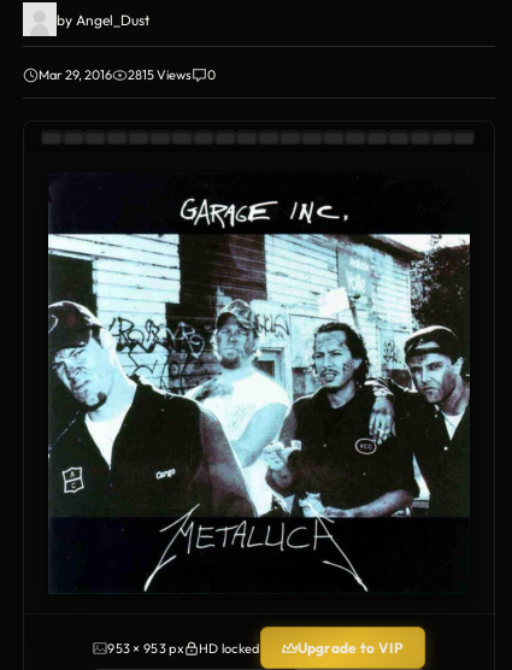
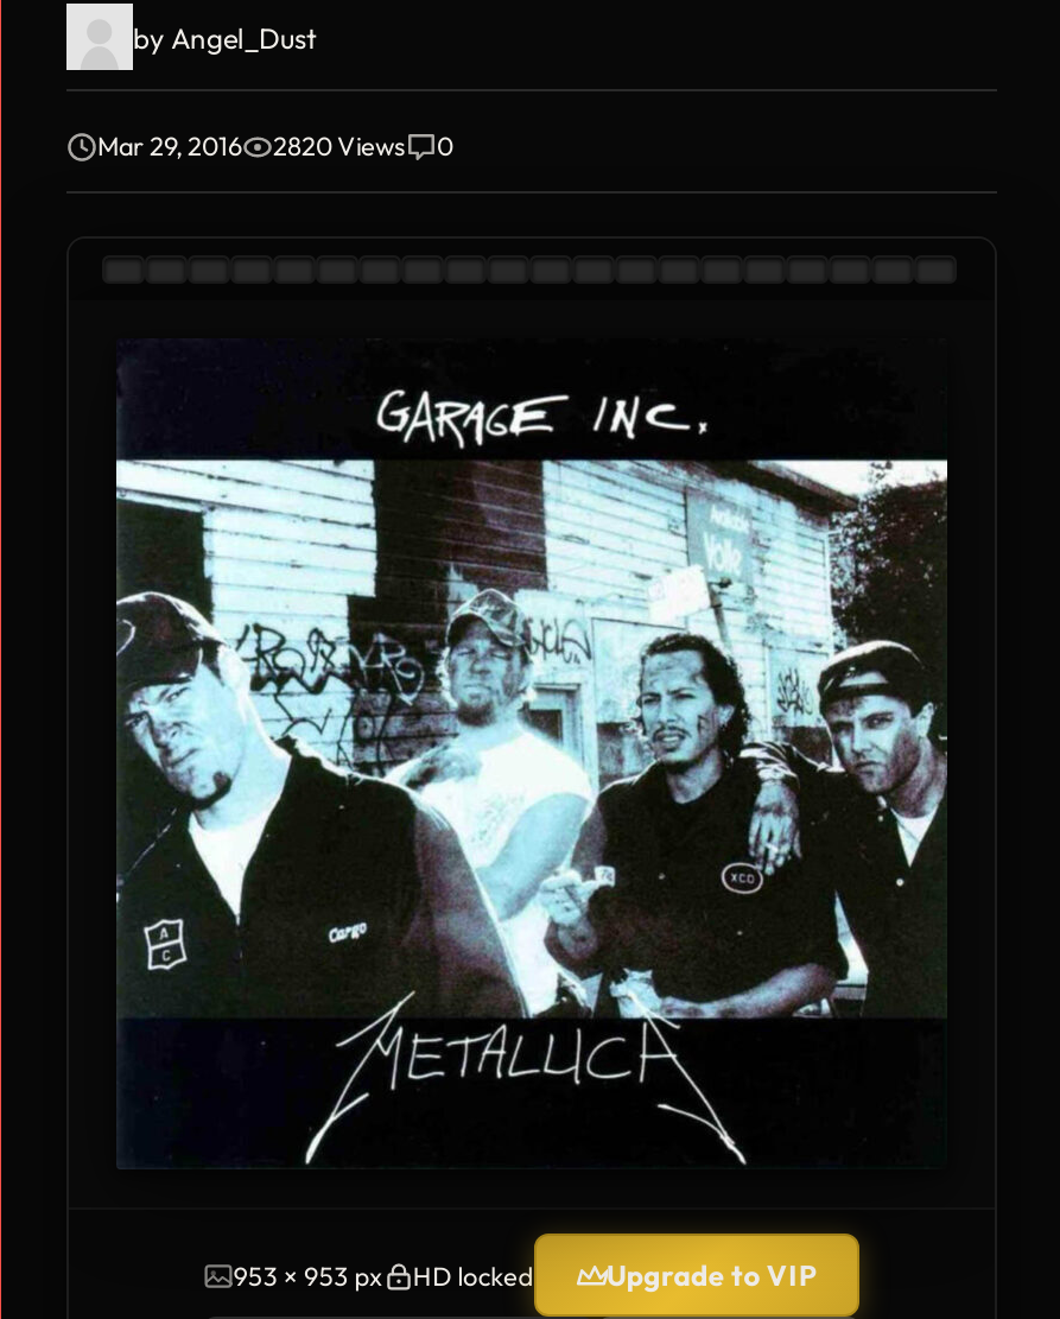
[128,66,192,83] 2815 Views -> [273,129,406,163] 2820 Views

